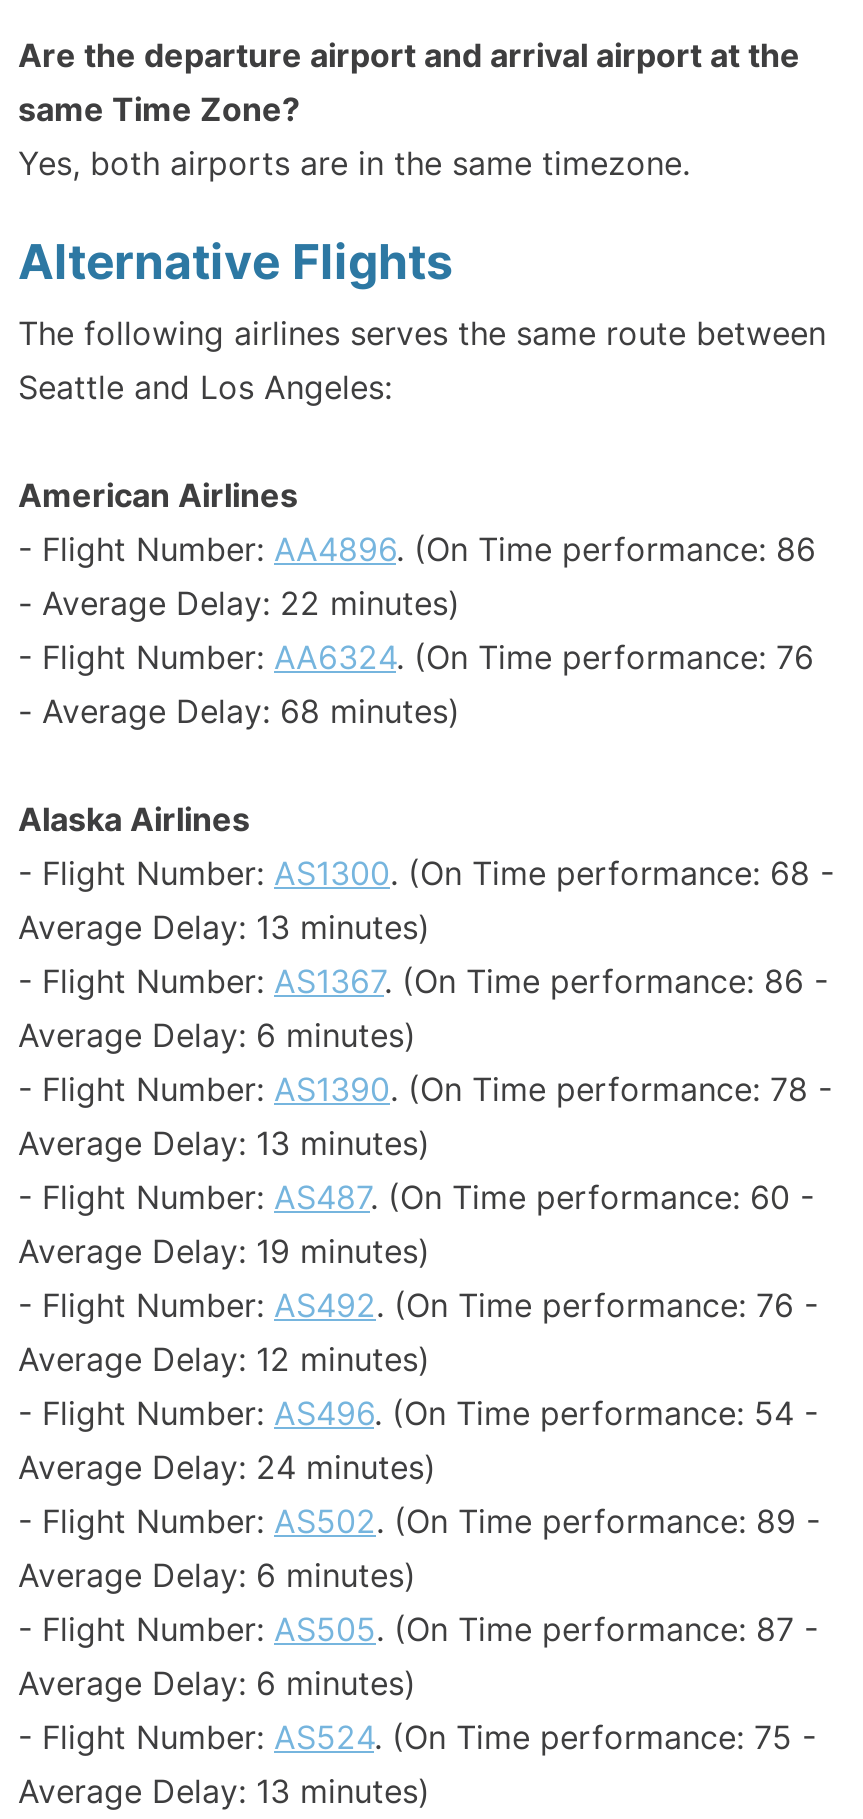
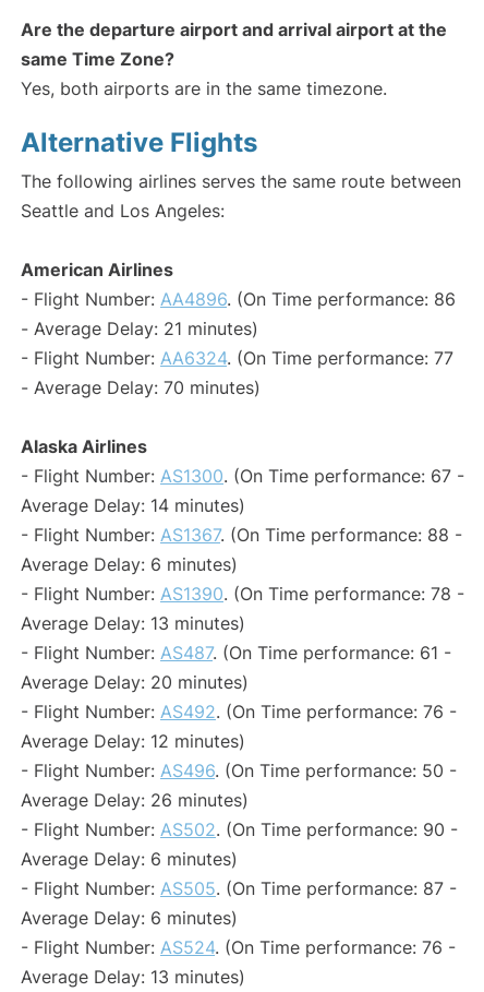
[18,583,460,623] - Average Delay: 22 minutes) -> [21,318,258,339] - Average Delay: 21 minutes)
[18,637,814,677] - Flight Number: AA6324. (On Time performance: 76 -> [21,347,453,369] - Flight Number: AA6324. (On Time performance: 77
[18,691,460,731] - Average Delay: 68 minutes) -> [21,377,261,398] - Average Delay: 70 minutes)
[18,853,834,893] - Flight Number: AS1300. (On Time performance: 68 - -> [21,465,464,487] - Flight Number: AS1300. (On Time performance: 67 -
[18,907,430,947] Average Delay: 13 minutes) -> [21,494,245,516] Average Delay: 14 minutes)
[18,961,828,1001] - Flight Number: AS1367. (On Time performance: 86 - -> [21,524,462,546] - Flight Number: AS1367. (On Time performance: 88 -
[18,1177,814,1217] - Flight Number: AS487. (On Time performance: 60 - -> [21,642,451,664] - Flight Number: AS487. (On Time performance: 61 -
[18,1231,430,1271] Average Delay: 19 minutes) -> [21,671,249,693] Average Delay: 20 minutes)
[18,1393,818,1433] - Flight Number: AS496. (On Time performance: 54 - -> [21,760,457,781] - Flight Number: AS496. (On Time performance: 50 -
[18,1447,436,1487] Average Delay: 24 minutes) -> [21,789,249,811] Average Delay: 26 minutes)
[18,1501,820,1541] - Flight Number: AS502. (On Time performance: 89 - -> [21,818,458,840] - Flight Number: AS502. (On Time performance: 90 -
[18,1717,816,1757] - Flight Number: AS524. (On Time performance: 75 - -> [21,936,456,958] - Flight Number: AS524. (On Time performance: 76 -

